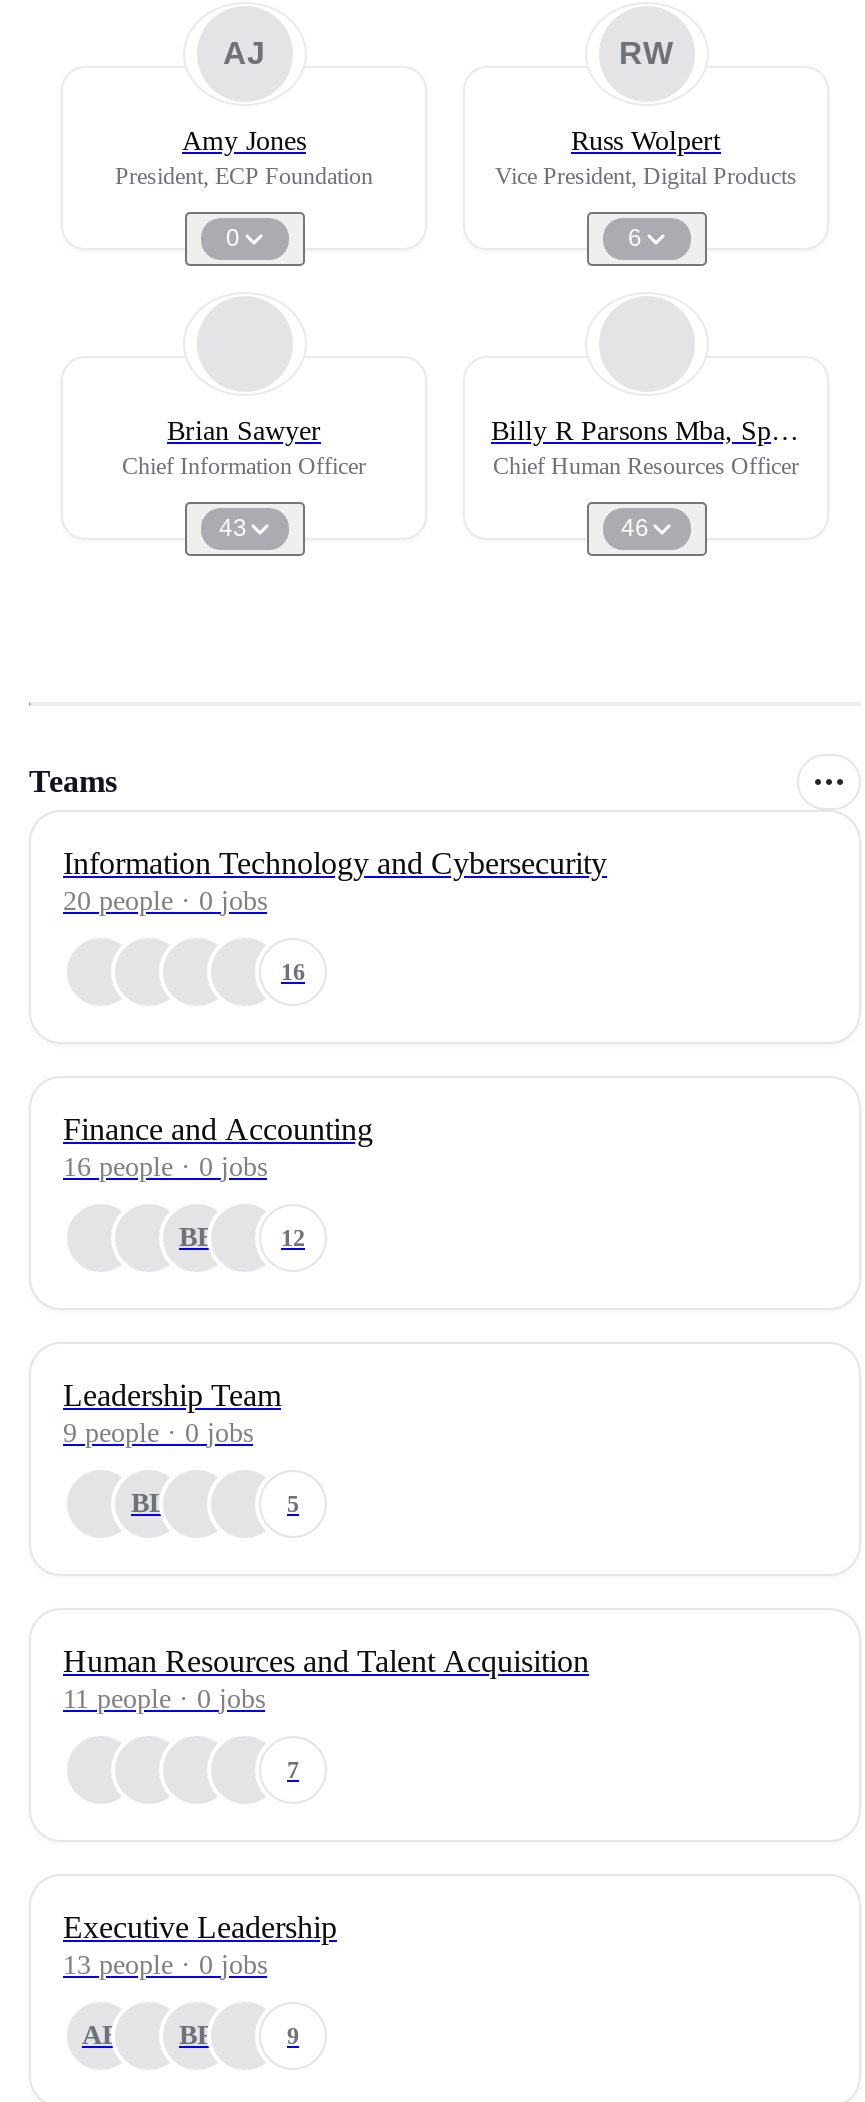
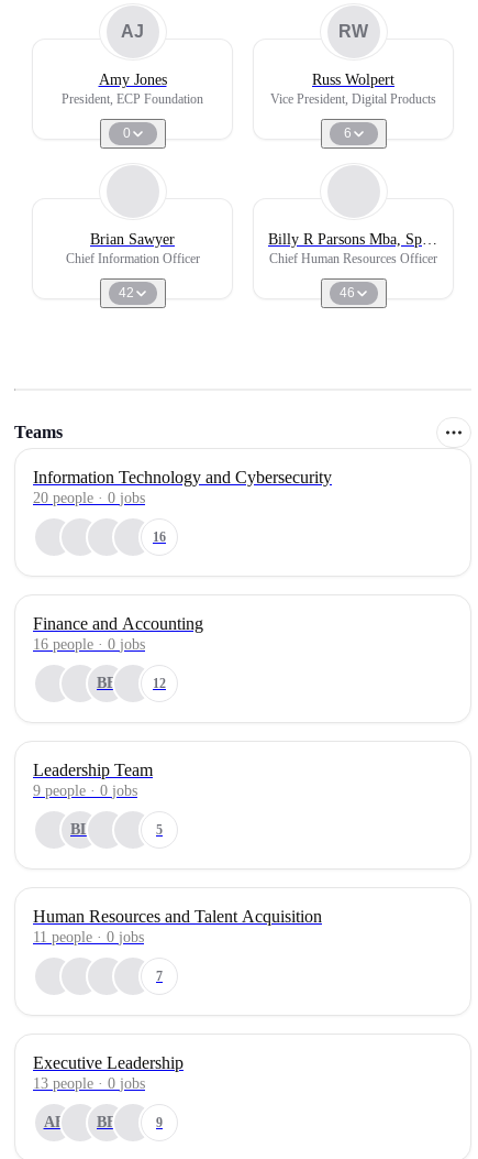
[219,514,247,542] 43 -> [119,285,134,300] 42

